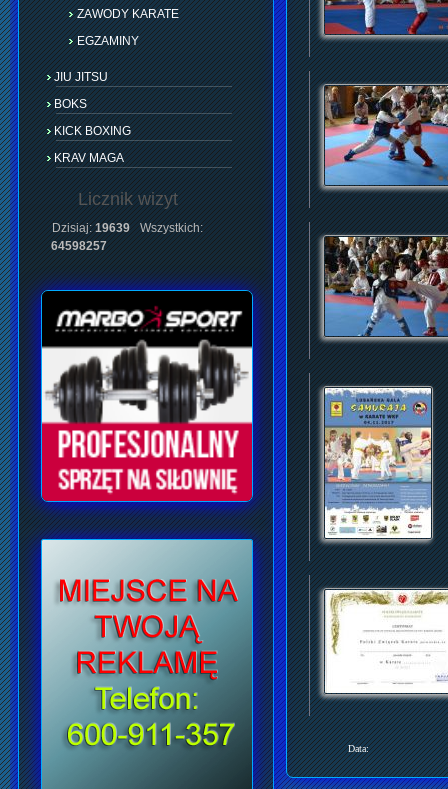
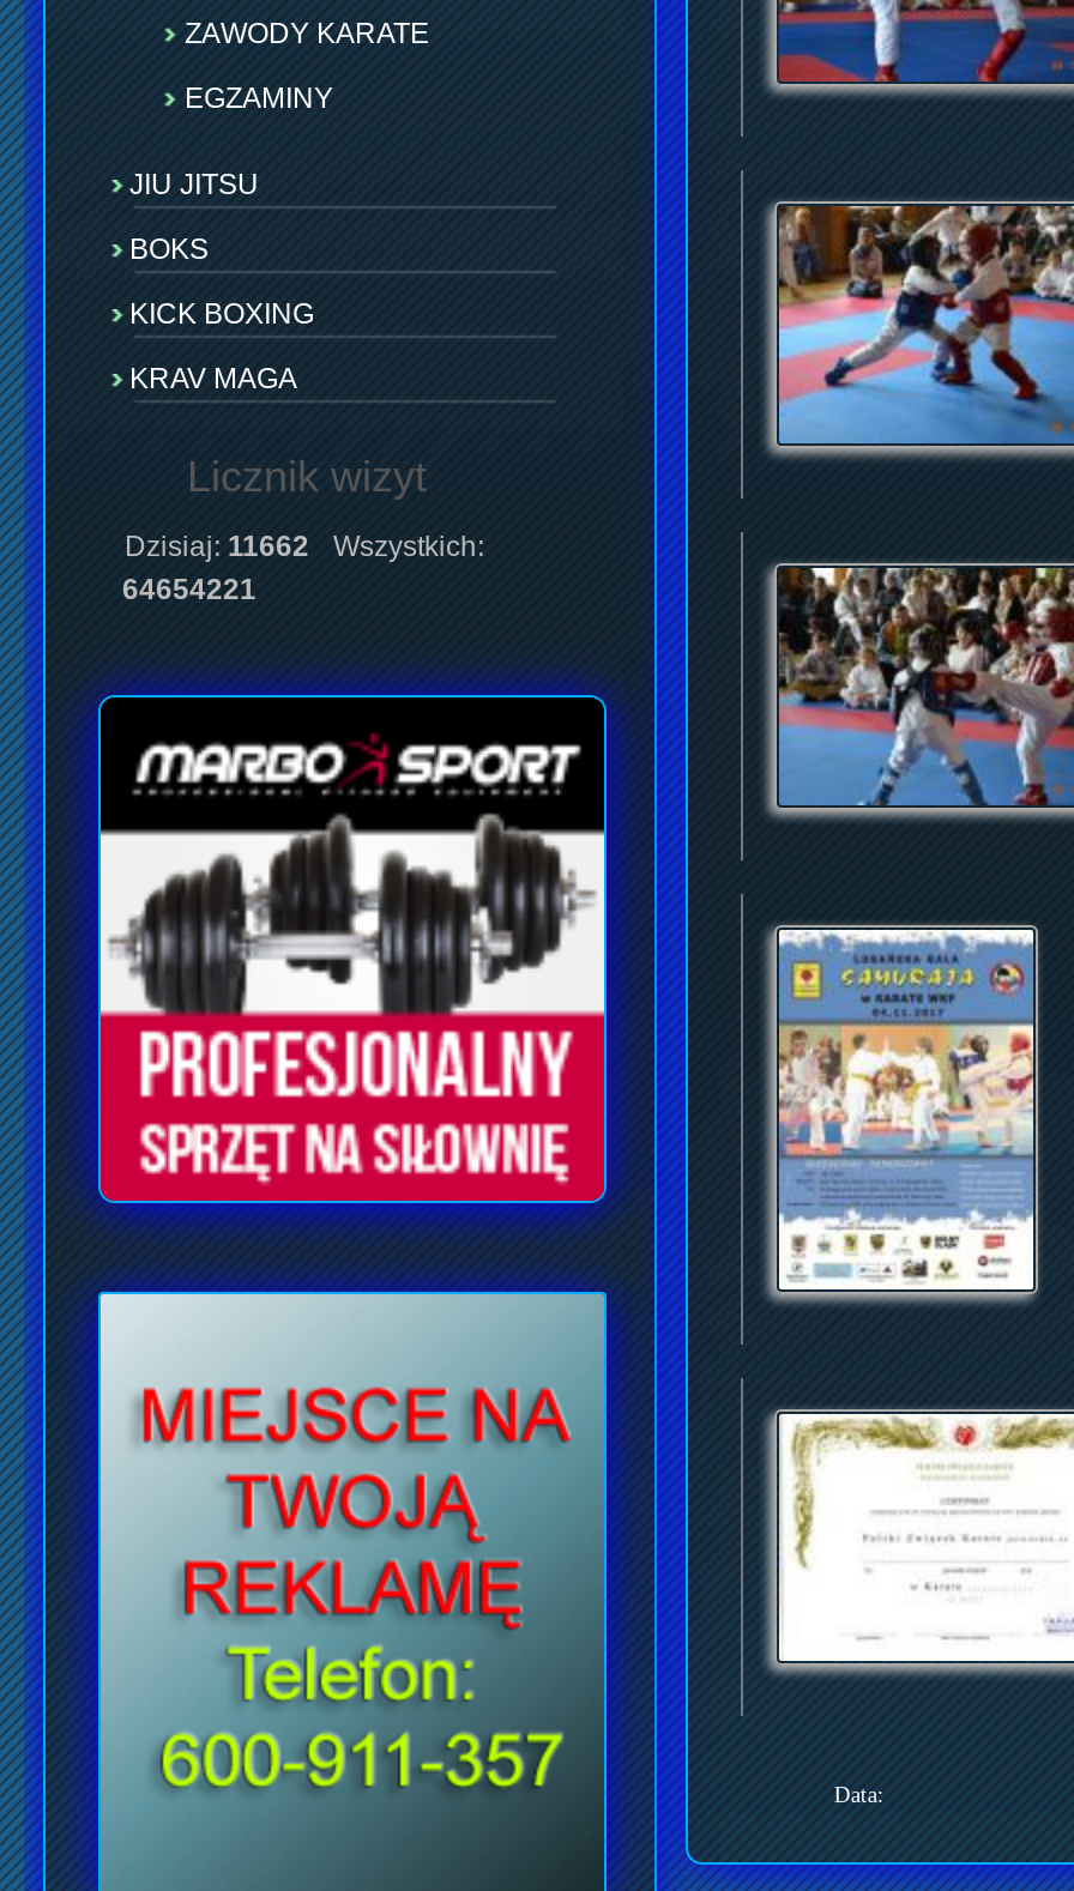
[52,221,203,235] Dzisiaj: 19639 Wszystkich: -> [125,530,484,563] Dzisiaj: 11662 Wszystkich:
[51,239,107,253] 64598257 -> [122,573,257,606] 64654221

